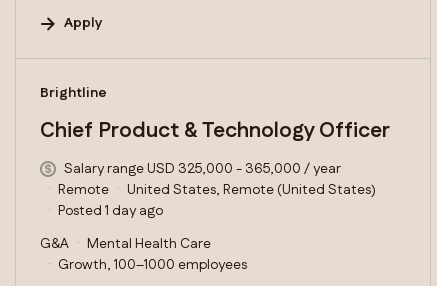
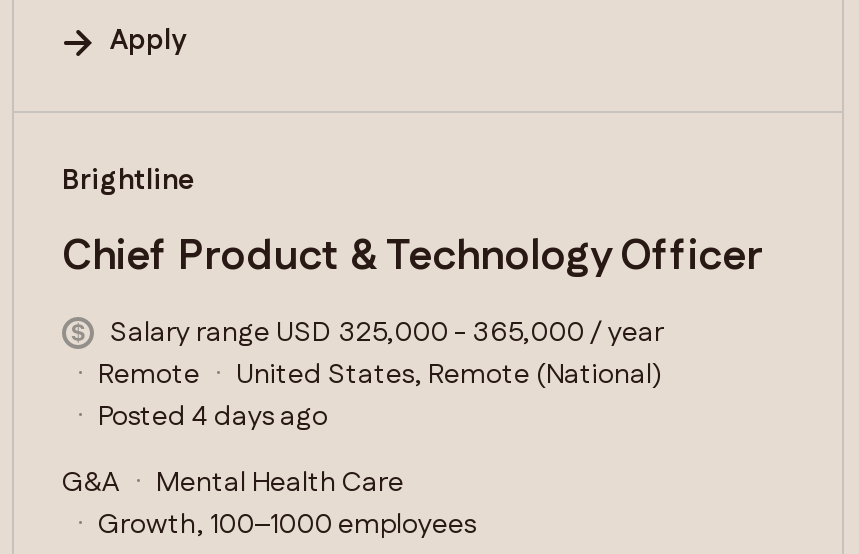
[58,180,376,221] United States, Remote (United States) | Posted 1 day ago -> [98,355,662,437] United States, Remote (National) | Posted 4 days ago

